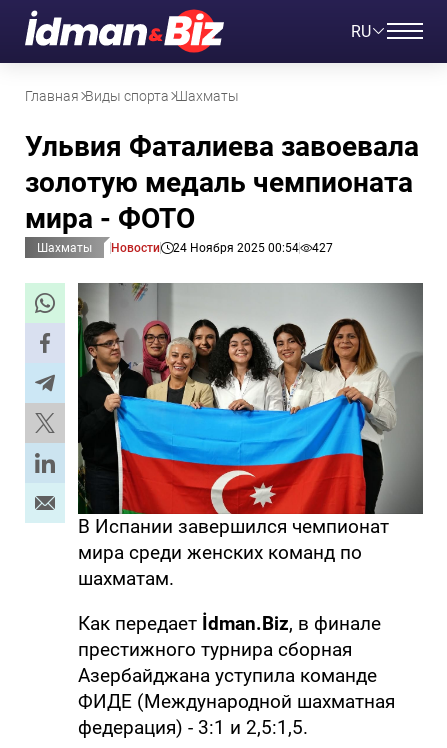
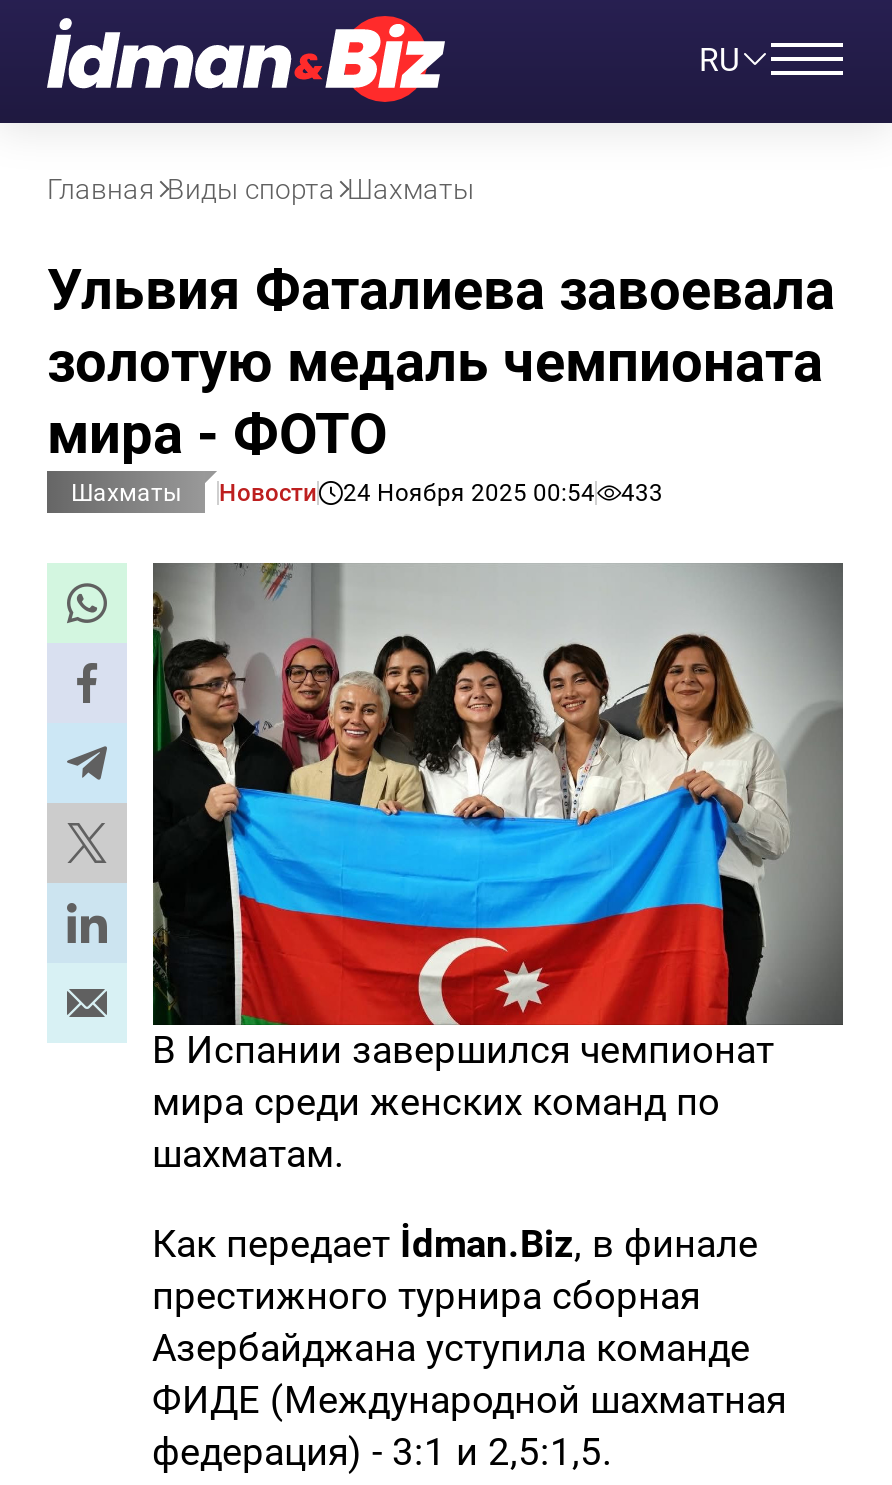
[37,241,333,255] Шахматы Новости 24 Ноября 2025 00:54 427 -> [71,478,663,506] Шахматы Новости 24 Ноября 2025 00:54 433

